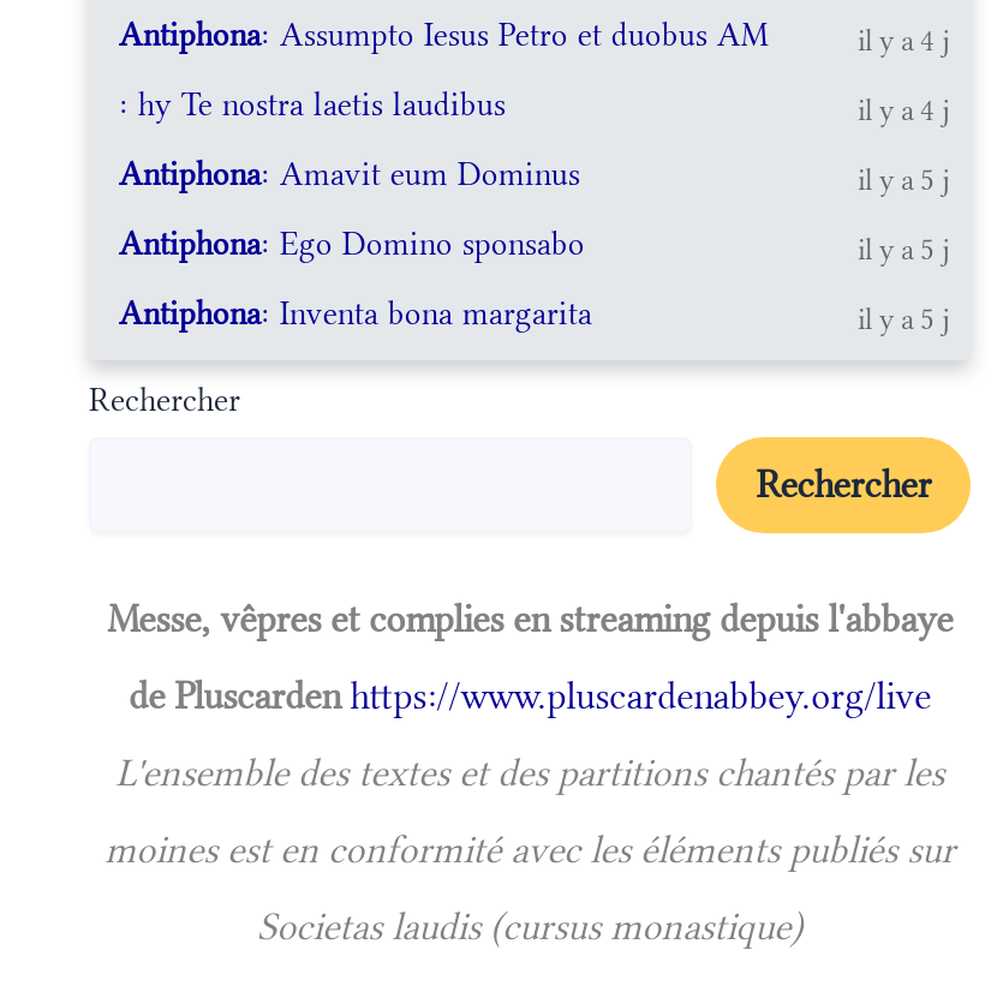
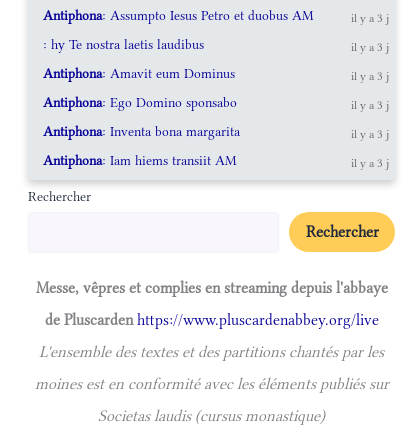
[858,24,949,58] il y a 4 j -> [351,11,389,25] il y a 3 j
[858,94,949,127] il y a 4 j -> [351,40,389,54] il y a 3 j
[858,163,949,197] il y a 5 j -> [351,69,389,83] il y a 3 j
[858,233,949,267] il y a 5 j -> [351,98,389,112] il y a 3 j
[858,303,949,336] il y a 5 j -> [43,127,389,170] il y a 3 j | Antiphona: Iam hiems transiit AM | il y a 3 j

